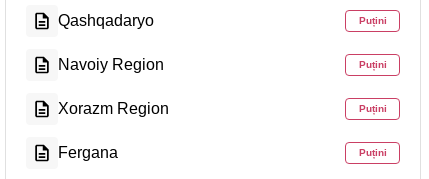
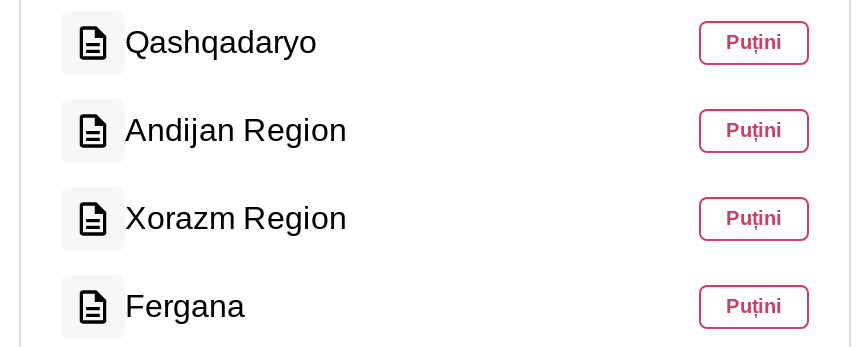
[58,56,164,73] Navoiy Region -> [125,113,347,147] Andijan Region

